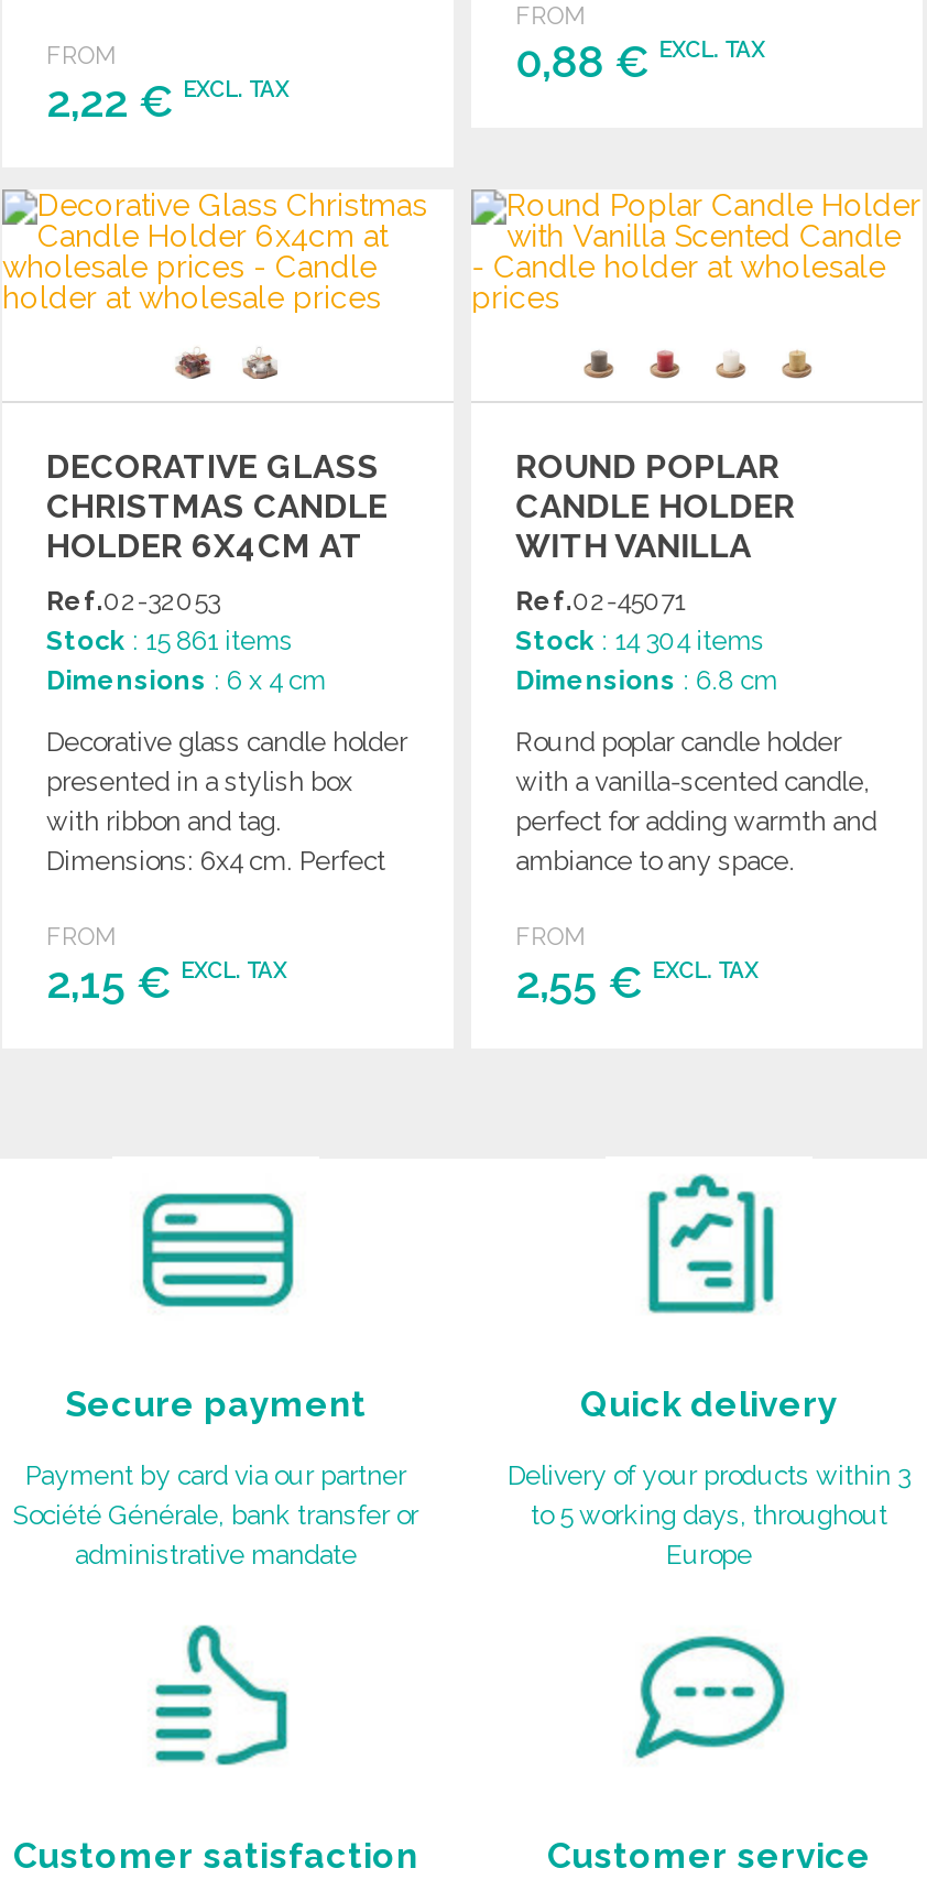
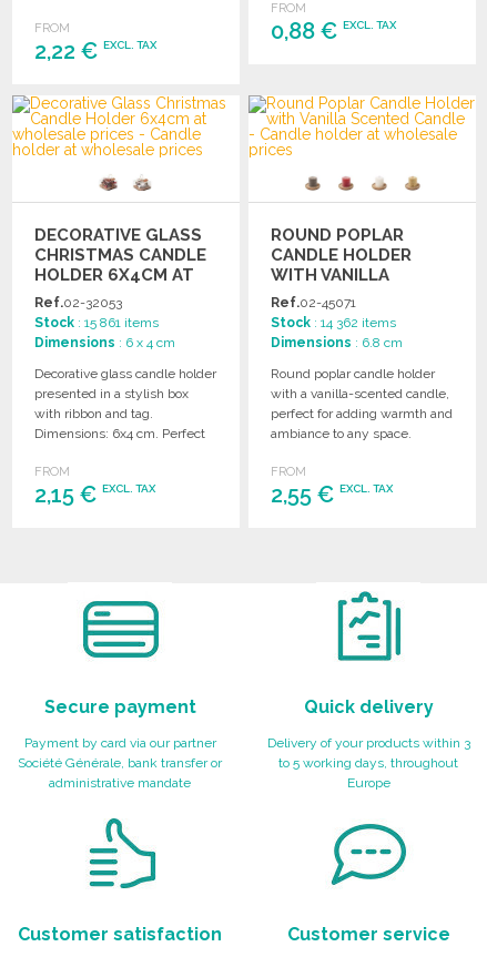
[516,625,764,656] Stock: 14 304 items -> [271,315,396,330] Stock: 14 362 items

